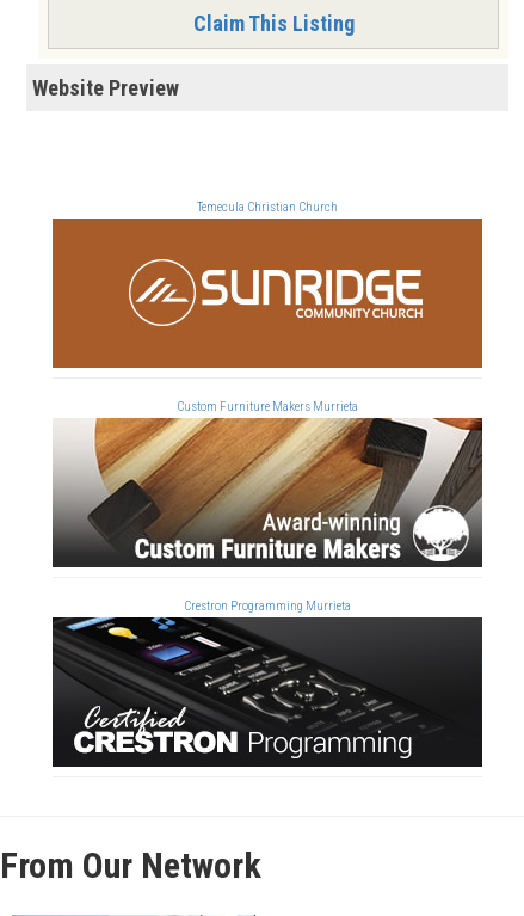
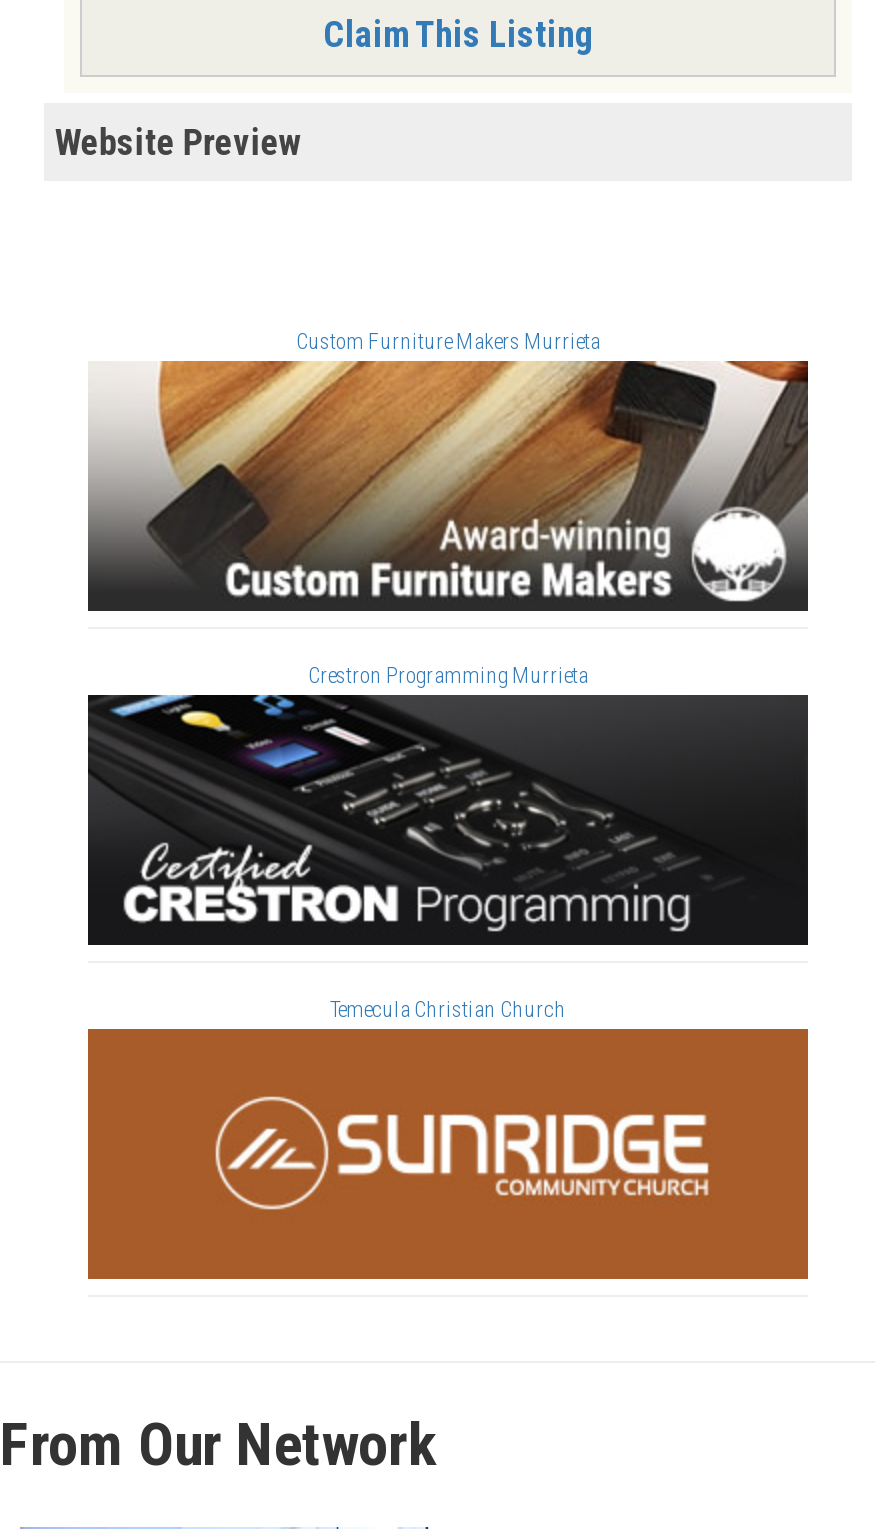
moved [197,200,338,215] -> [330,998,566,1024]: Temecula Christian Church
moved [51,217,483,369] -> [86,1027,810,1281]: [image]
moved [88,399,483,614] -> [148,330,810,690]: [image] | Custom Furniture Makers Murrieta | Crestron Programming Murrieta
moved [51,615,414,758] -> [86,691,694,931]: [image]

